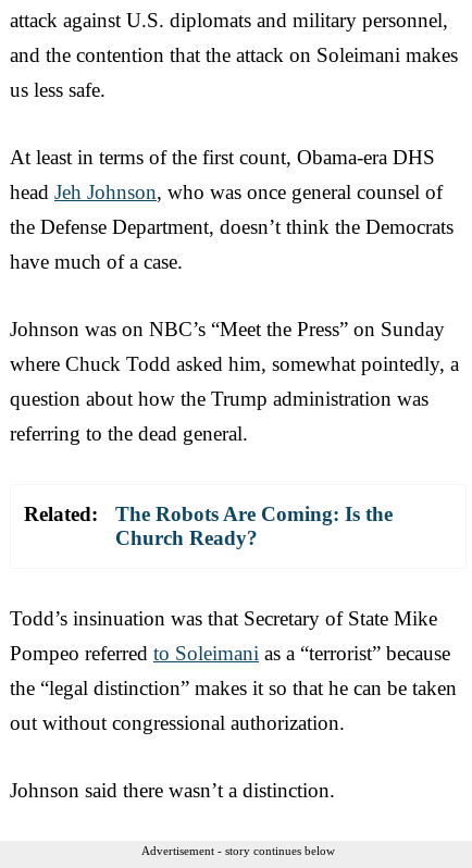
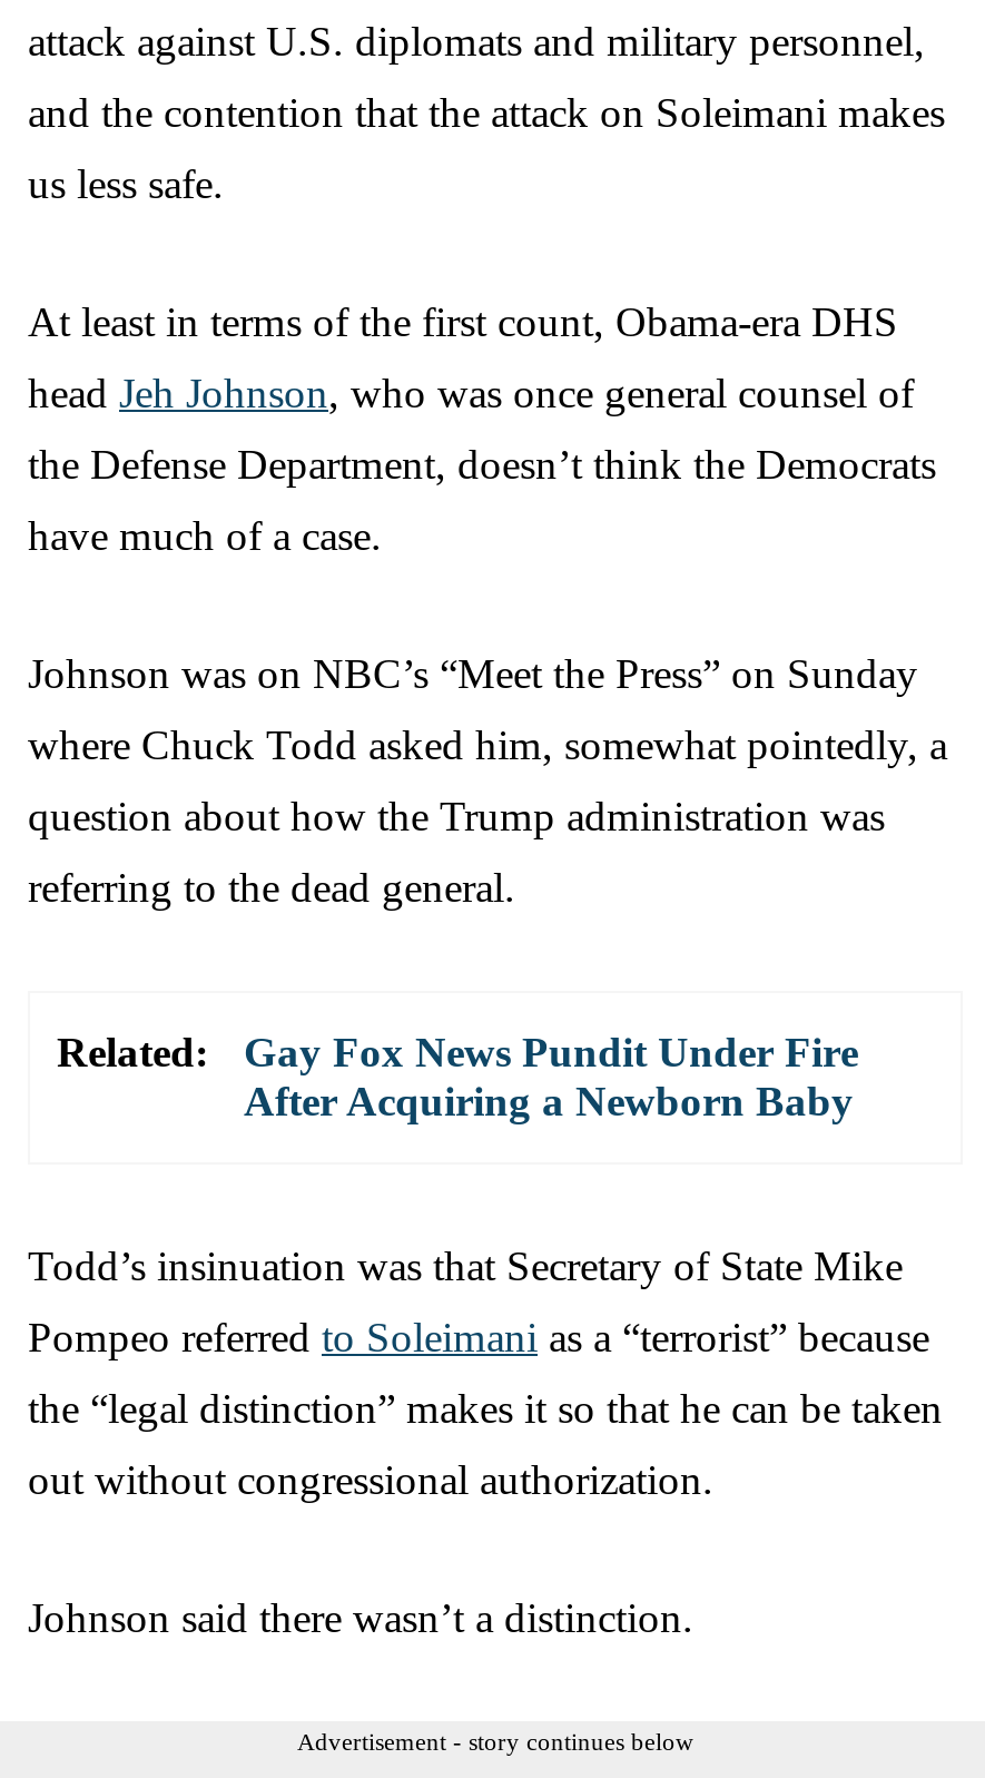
[115,502,393,549] The Robots Are Coming: Is the | Church Ready? -> [244,1028,858,1124] Gay Fox News Pundit Under Fire | After Acquiring a Newborn Baby

